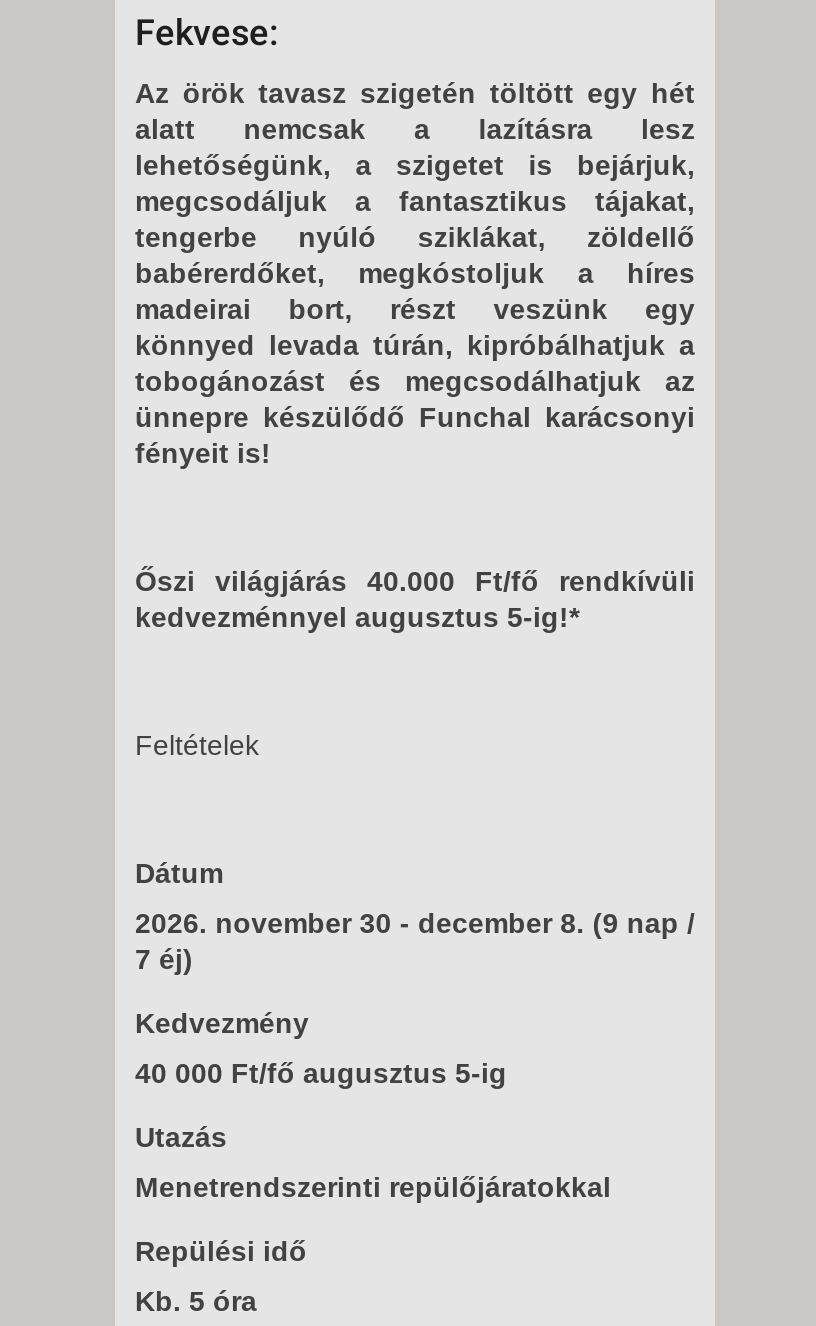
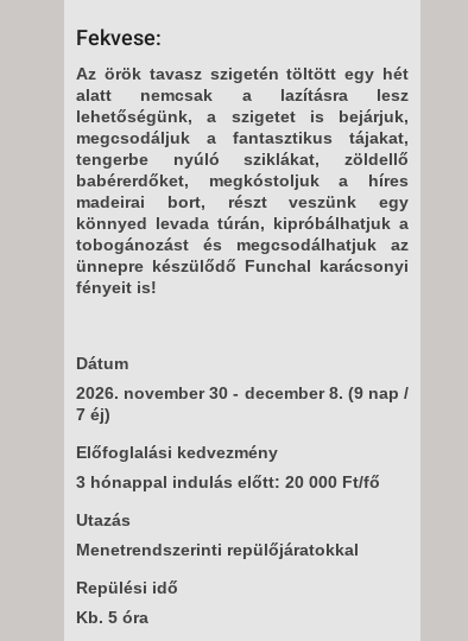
[135,565,695,633] Őszi világjárás 40.000 Ft/fő rendkívüli | kedvezménnyel augusztus 5-ig!* -> none
[135,729,259,761] Feltételek -> none
[135,1007,309,1039] Kedvezmény -> [76,443,278,462] Előfoglalási kedvezmény
[135,1057,507,1089] 40 000 Ft/fő augusztus 5-ig -> [76,472,380,491] 3 hónappal indulás előtt: 20 000 Ft/fő

